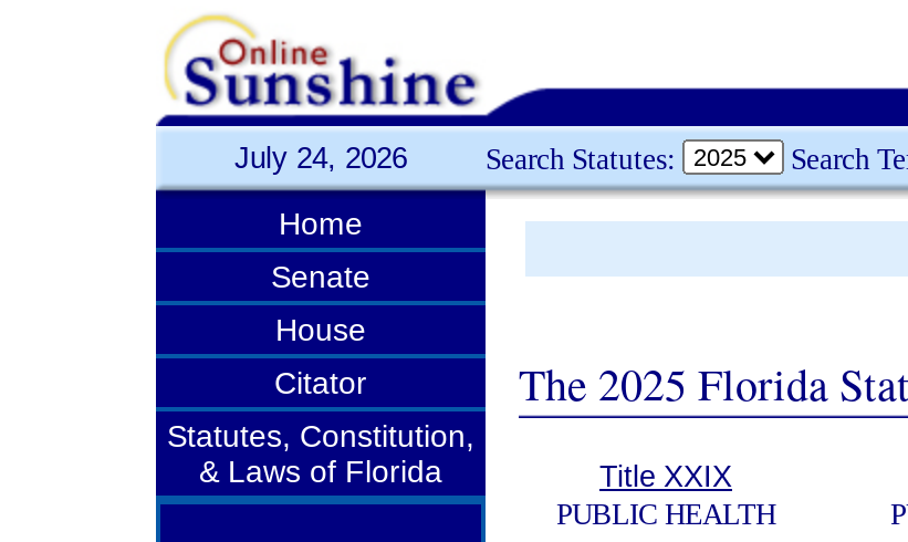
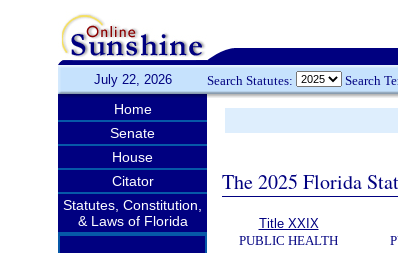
[234,142,407,175] July 24, 2026 -> [93,72,171,87] July 22, 2026

